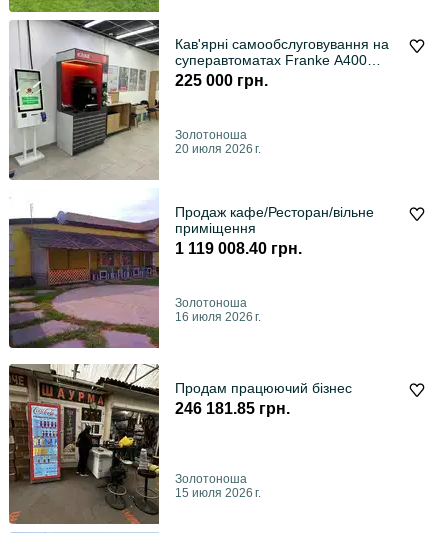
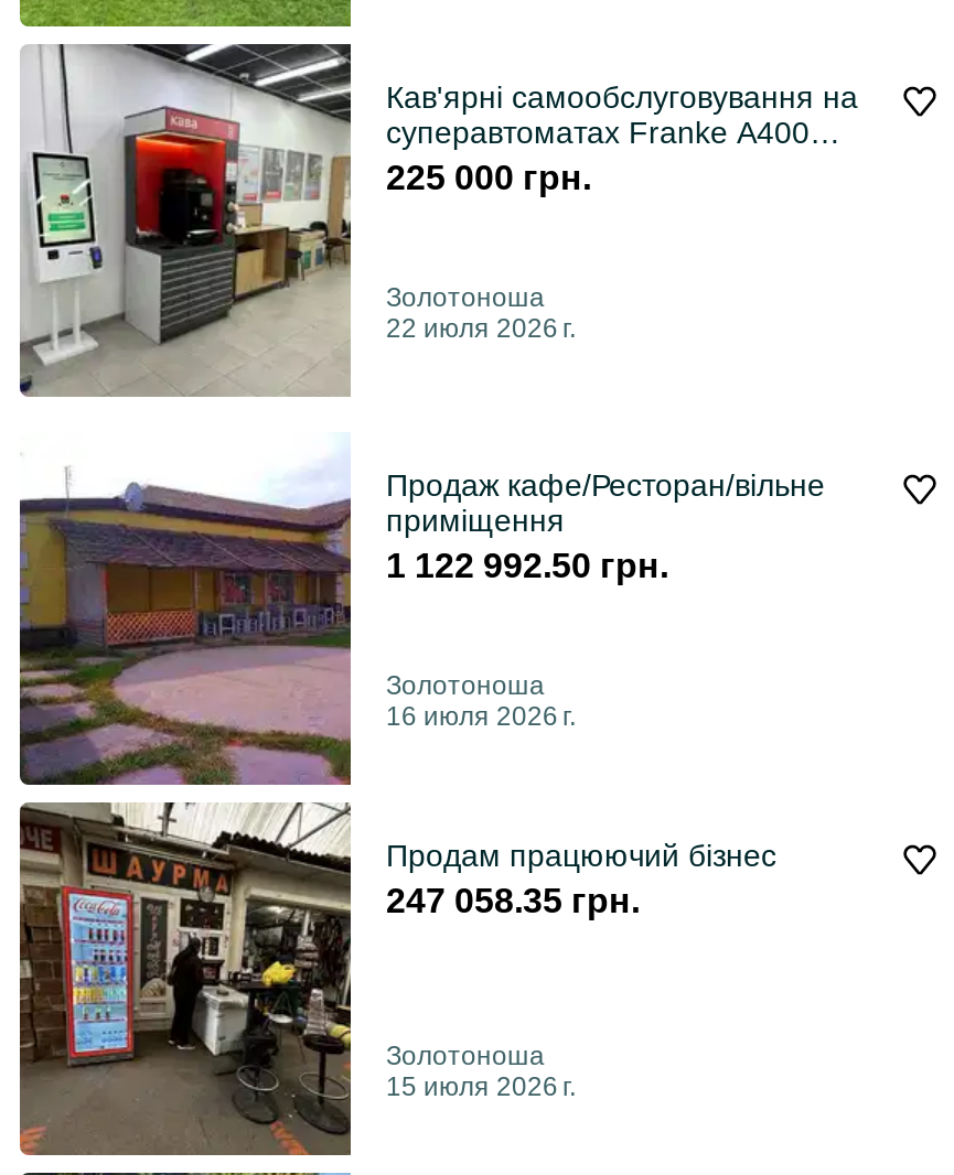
[175,142,261,156] 20 июля 2026 г. -> [386,313,576,344] 22 июля 2026 г.
[175,240,302,257] 1 119 008.40 грн. -> [386,547,668,584] 1 122 992.50 грн.
[175,400,290,417] 246 181.85 грн. -> [386,882,640,919] 247 058.35 грн.

